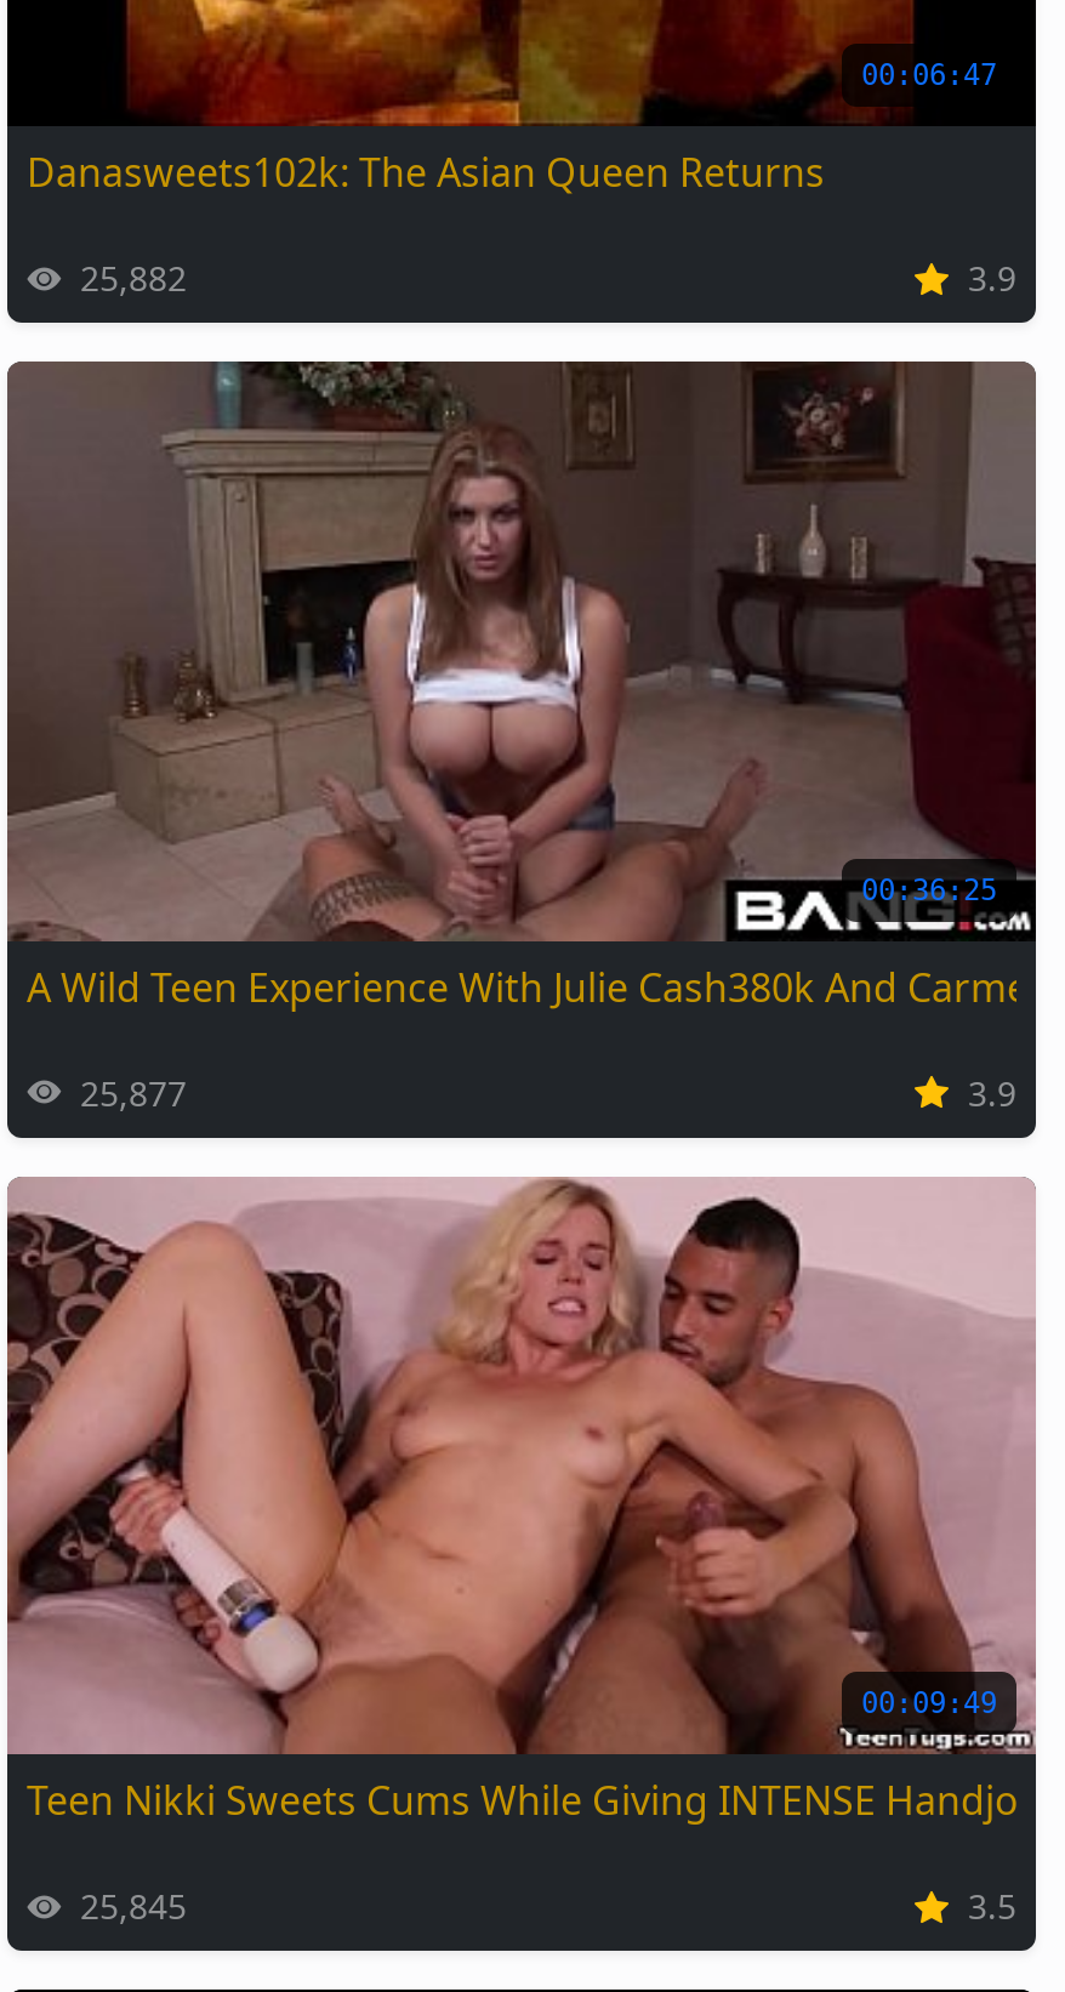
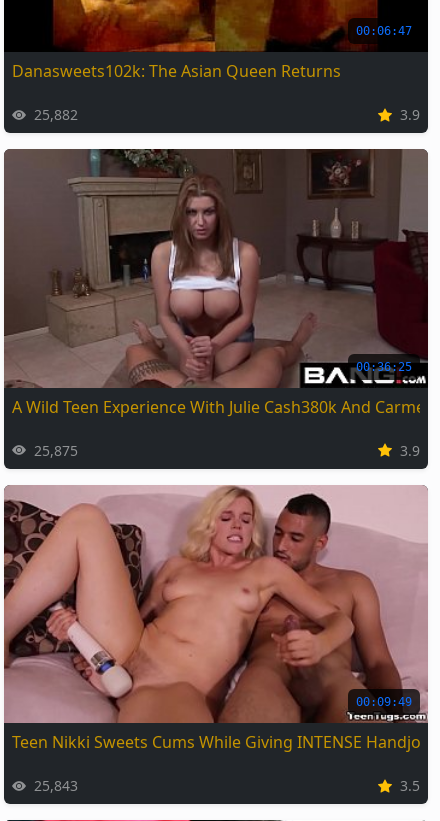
[70,1069,187,1115] 25,877 -> [30,440,78,459] 25,875
[70,1883,187,1929] 25,845 -> [30,776,78,795] 25,843

